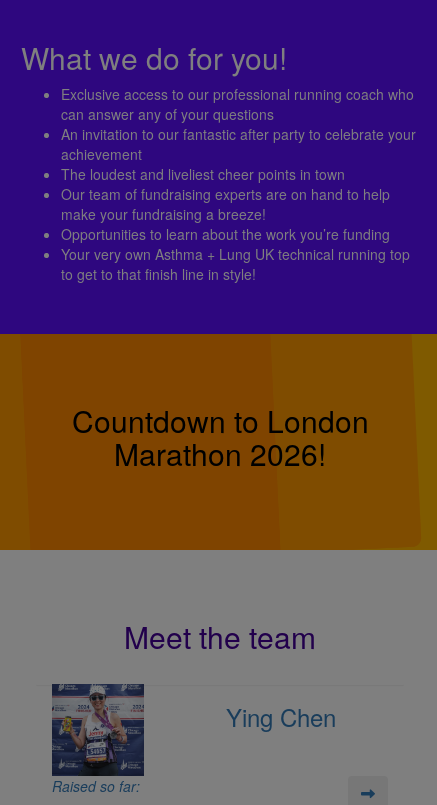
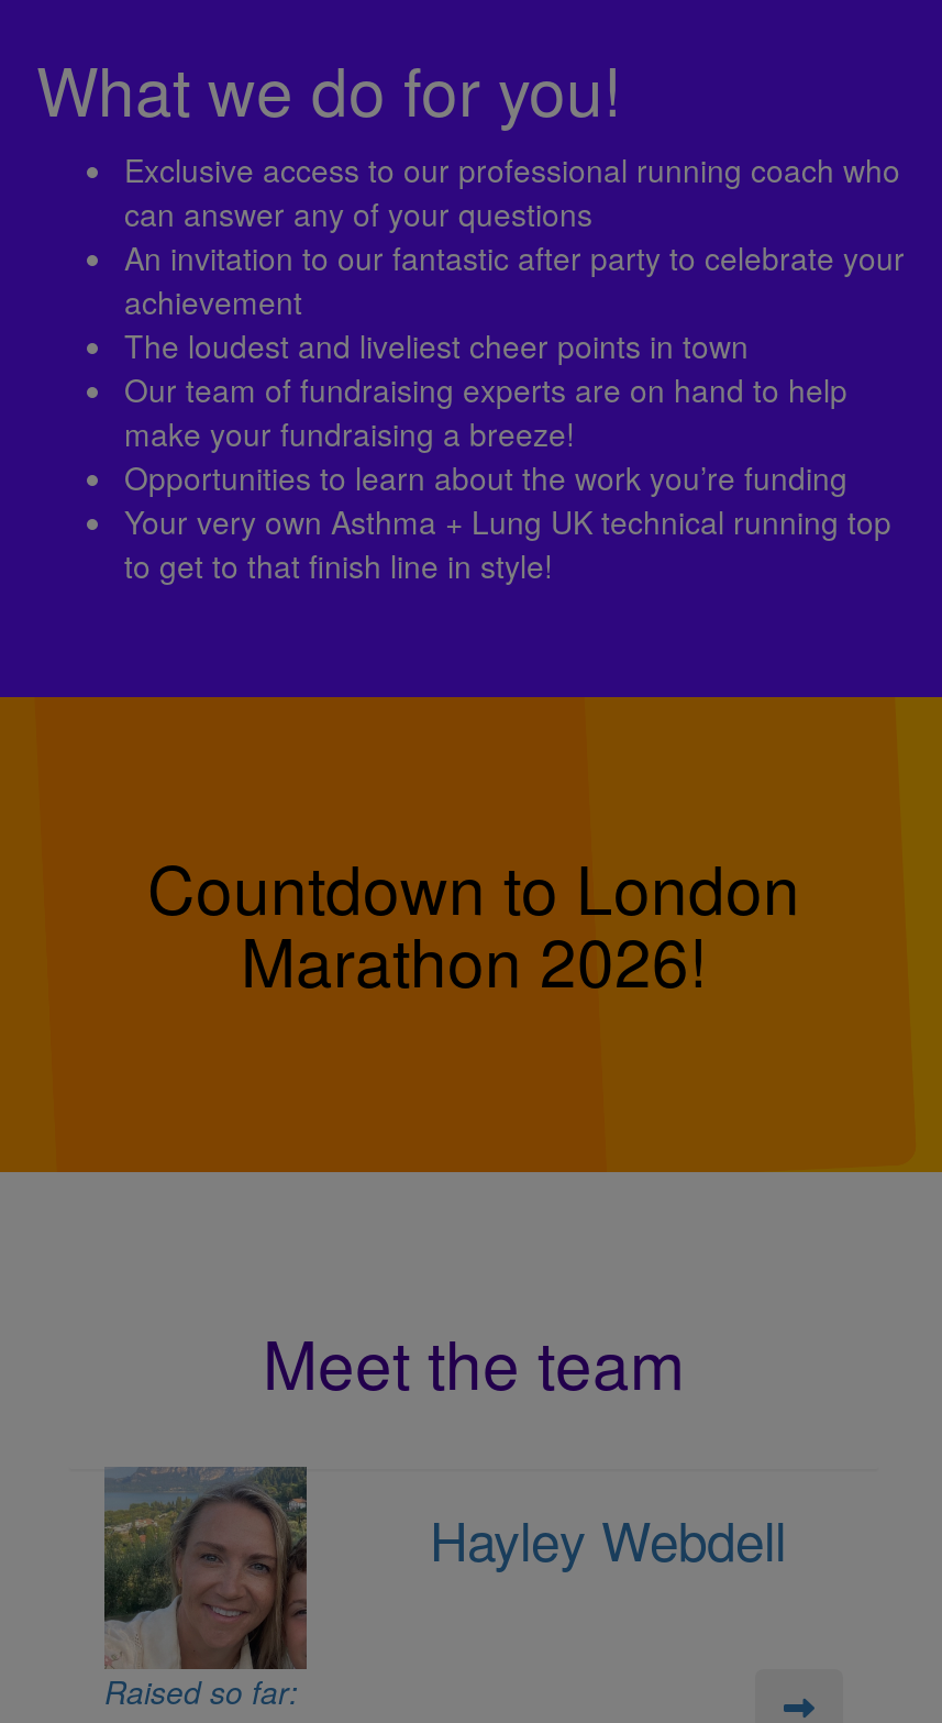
[51,684,145,774] [image] -> [102,1467,309,1665] [image]
[226,698,336,733] Ying Chen -> [430,1499,786,1576] Hayley Webdell

